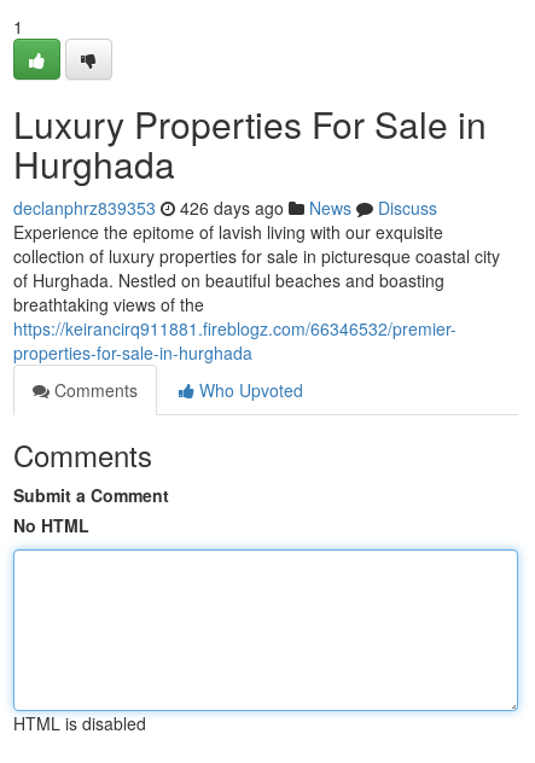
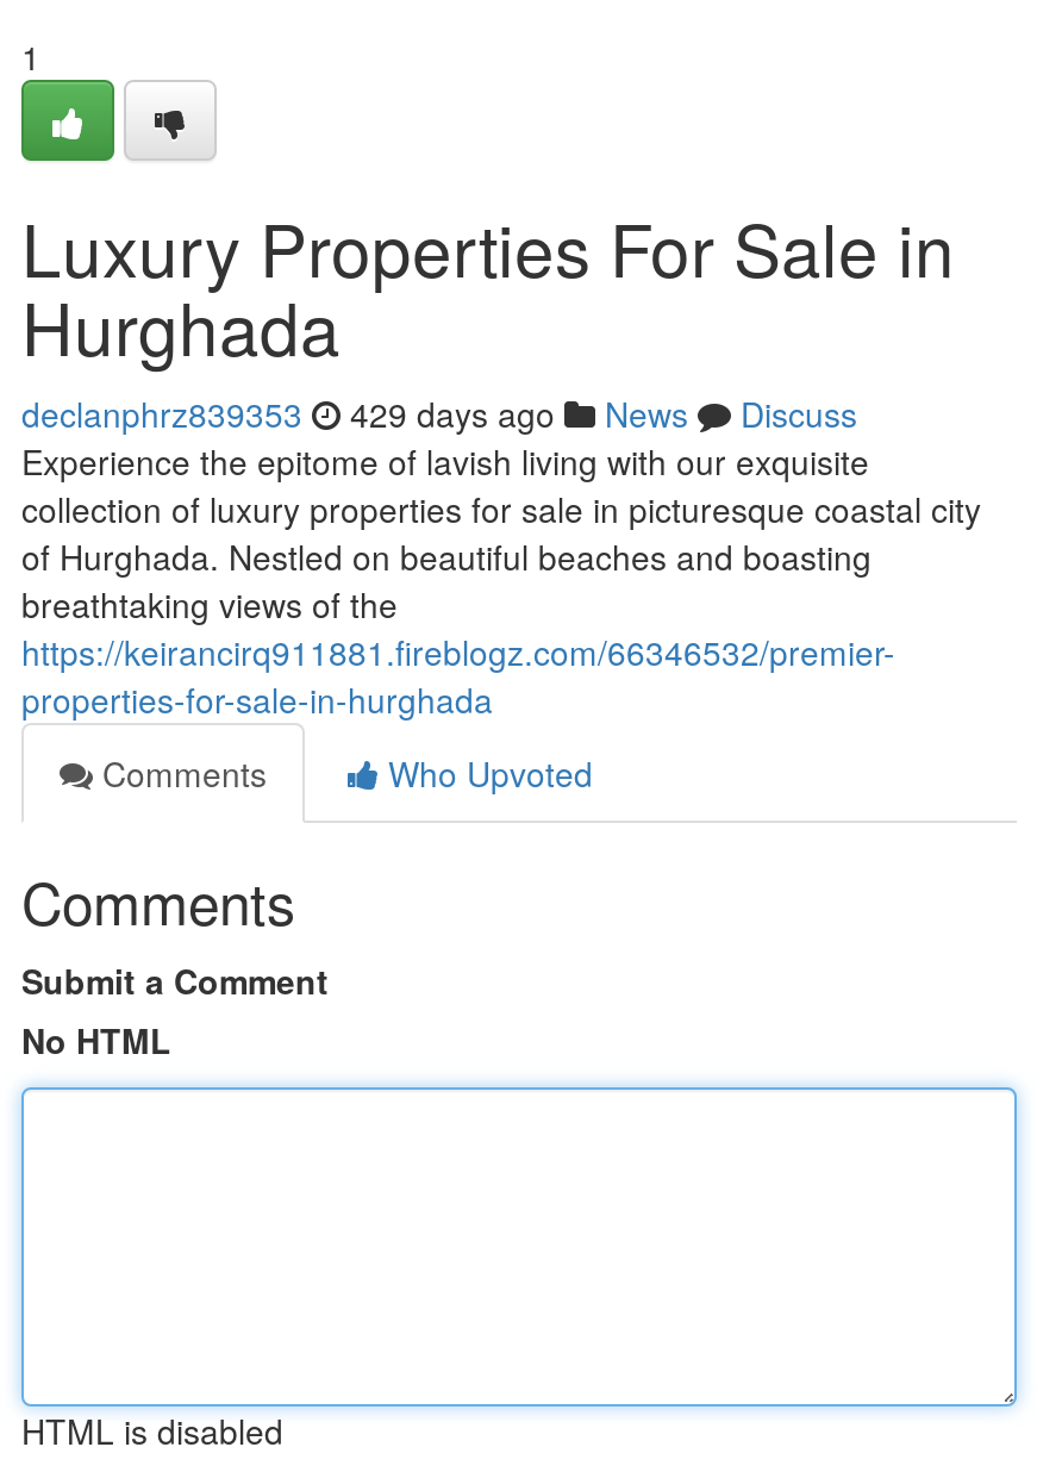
[13,196,437,220] declanphrz839353 426 days ago News Discuss -> [21,389,857,437] declanphrz839353 429 days ago News Discuss

